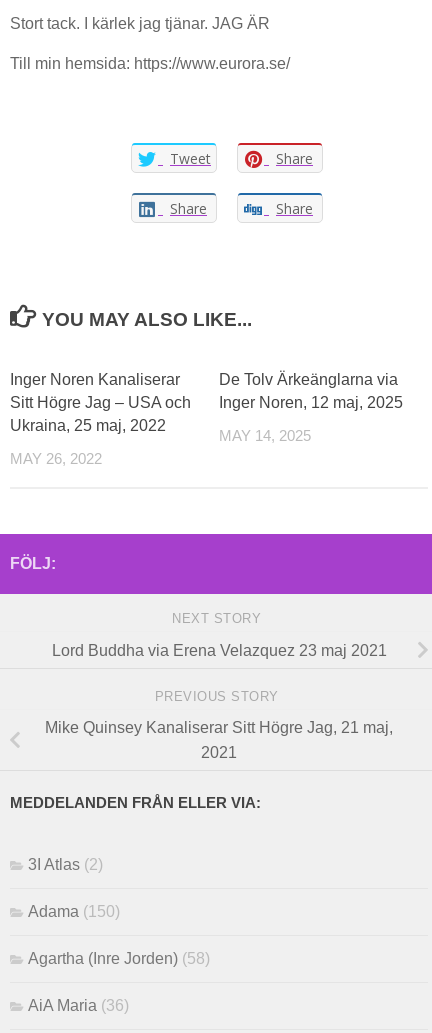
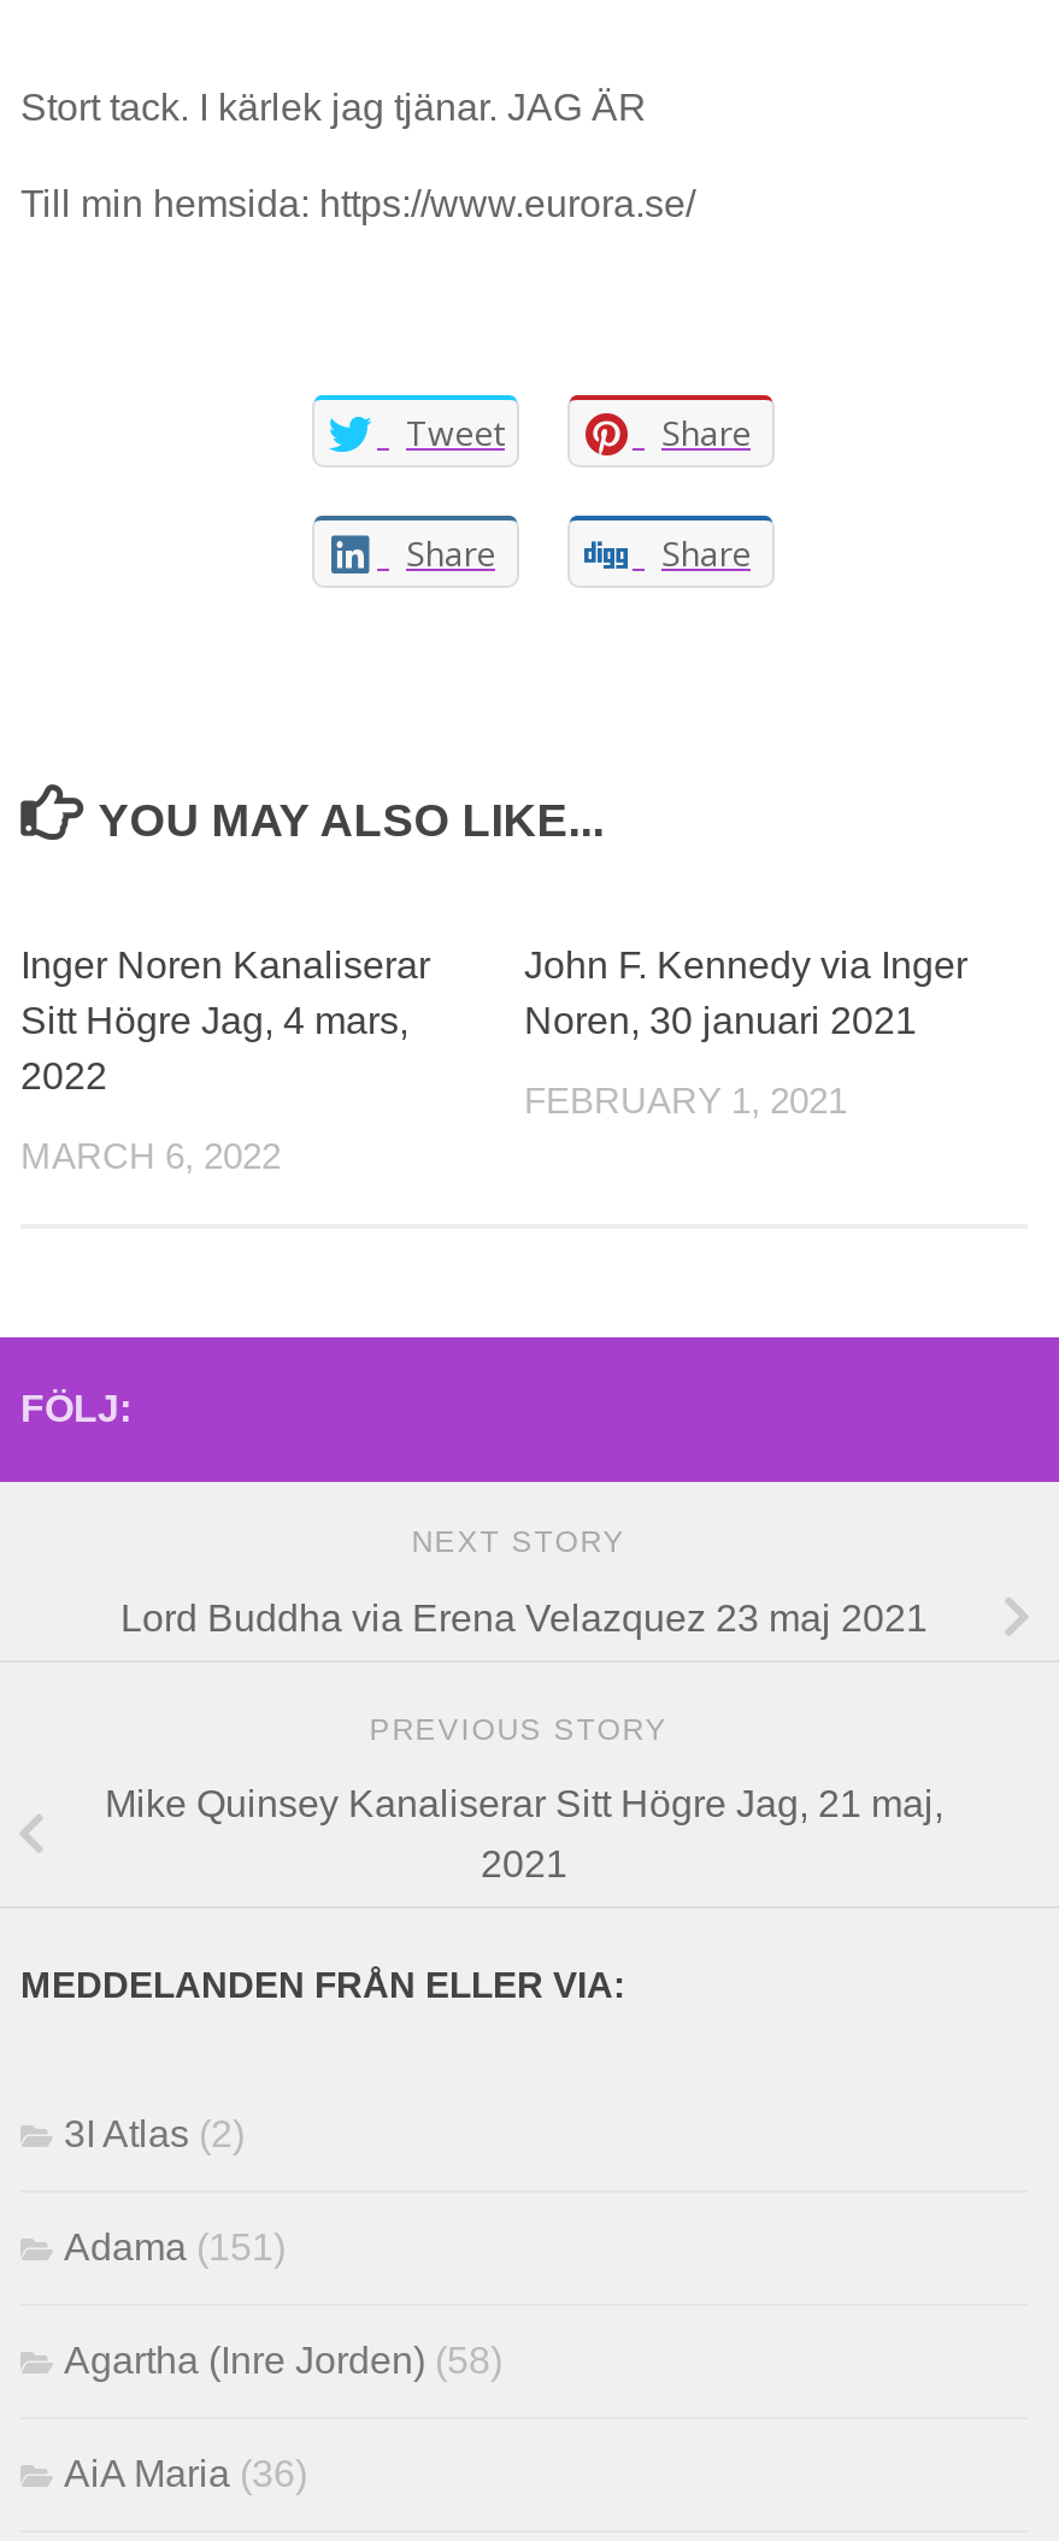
[219,371,403,411] De Tolv Ärkeänglarna via | Inger Noren, 12 maj, 2025 -> [524,945,967,1042] John F. Kennedy via Inger | Noren, 30 januari 2021
[10,394,191,434] Sitt Högre Jag – USA och | Ukraina, 25 maj, 2022 -> [20,1001,408,1097] Sitt Högre Jag, 4 mars, | 2022
[219,428,311,444] MAY 14, 2025 -> [524,1083,847,1121] FEBRUARY 1, 2021
[10,451,102,467] MAY 26, 2022 -> [20,1138,281,1177] MARCH 6, 2022
[28,903,120,920] Adama (150) -> [64,2226,286,2267] Adama (151)

